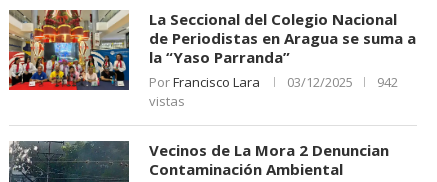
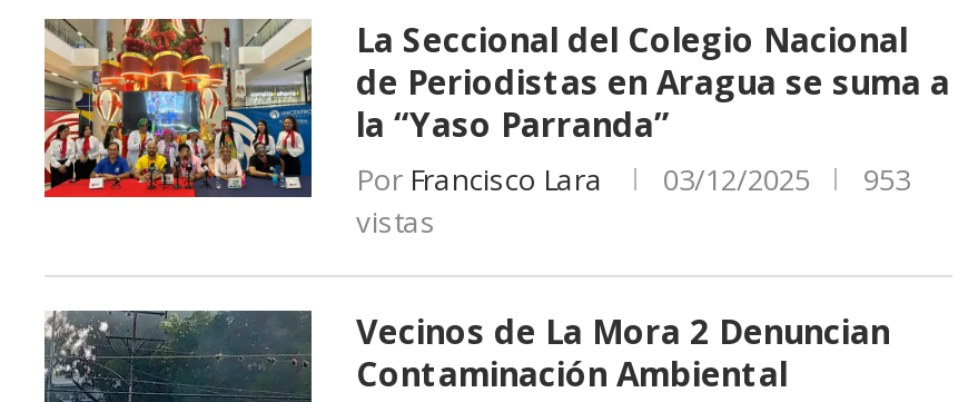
[149,73,398,91] Por Francisco Lara 03/12/2025 942 -> [356,159,910,199] Por Francisco Lara 03/12/2025 953

